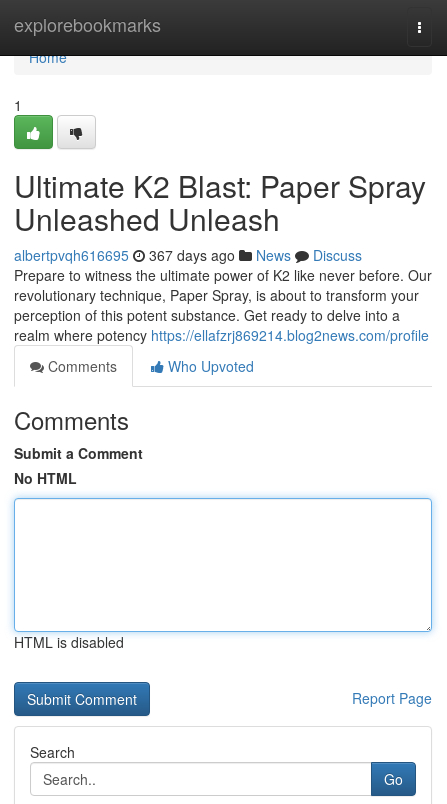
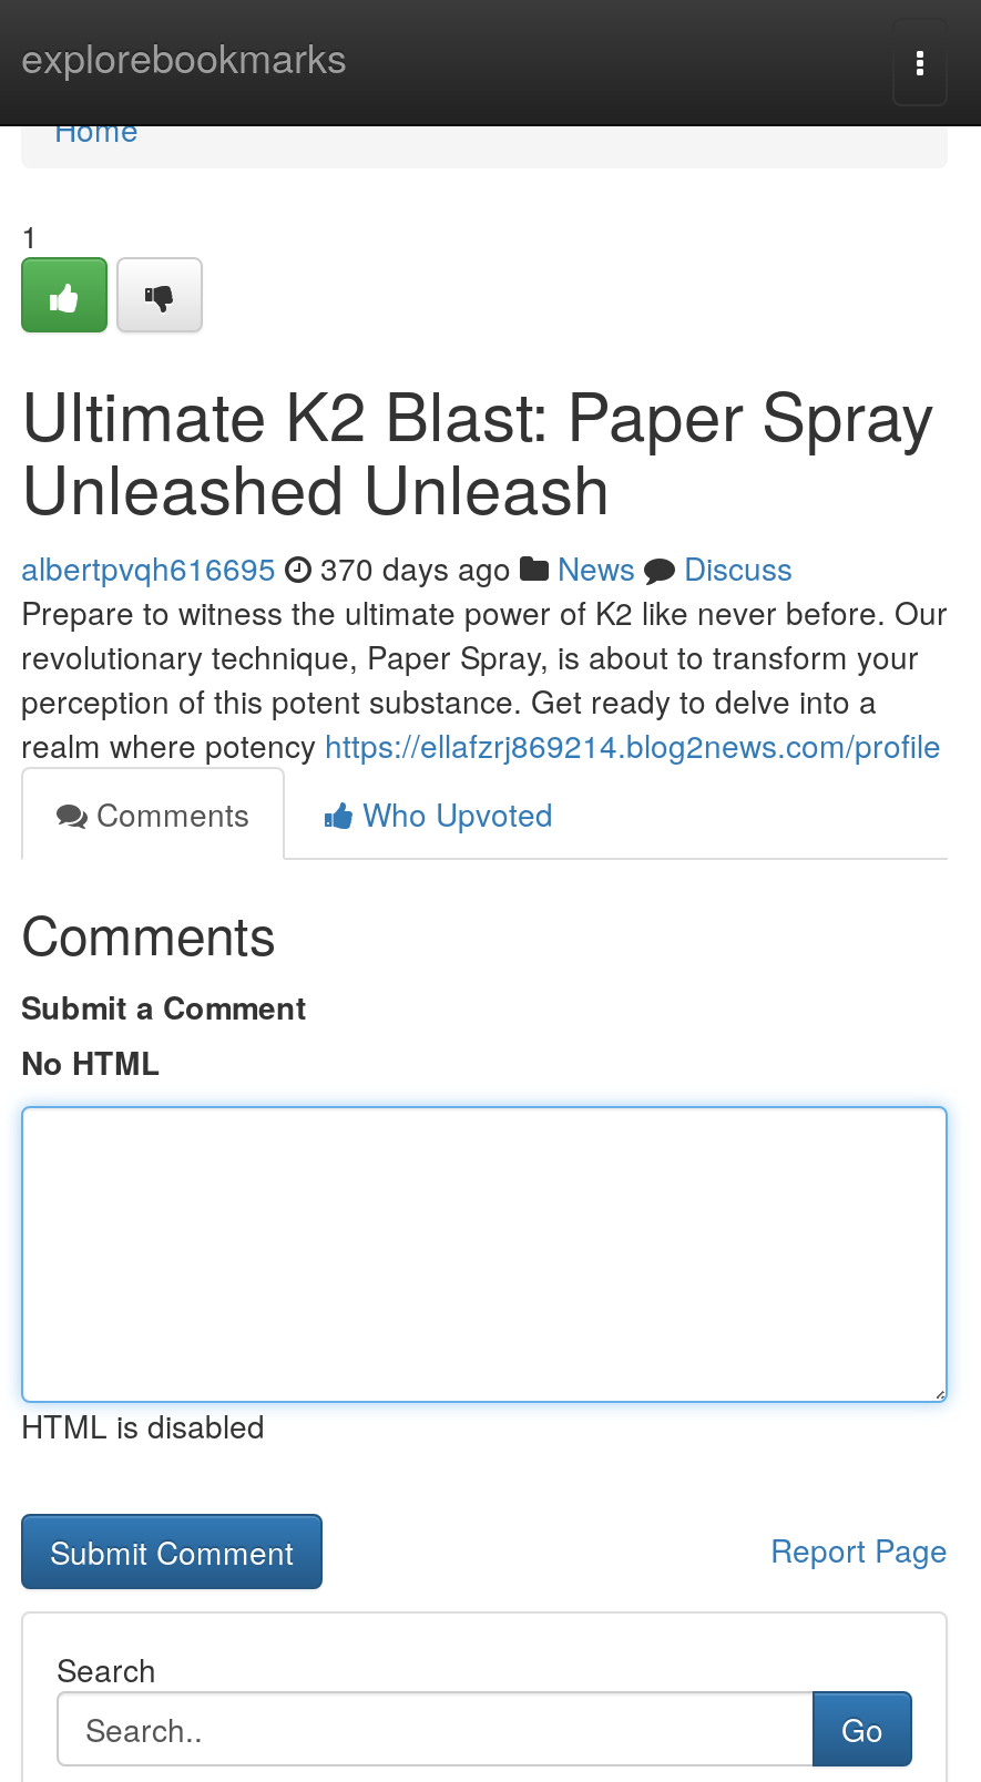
[14,245,362,265] albertpvqh616695 367 days ago News Discuss -> [21,545,793,590] albertpvqh616695 370 days ago News Discuss

